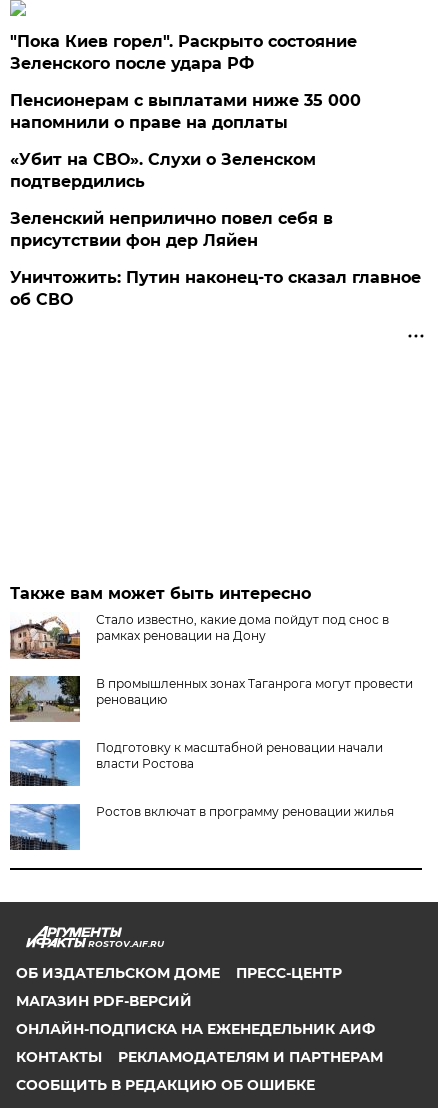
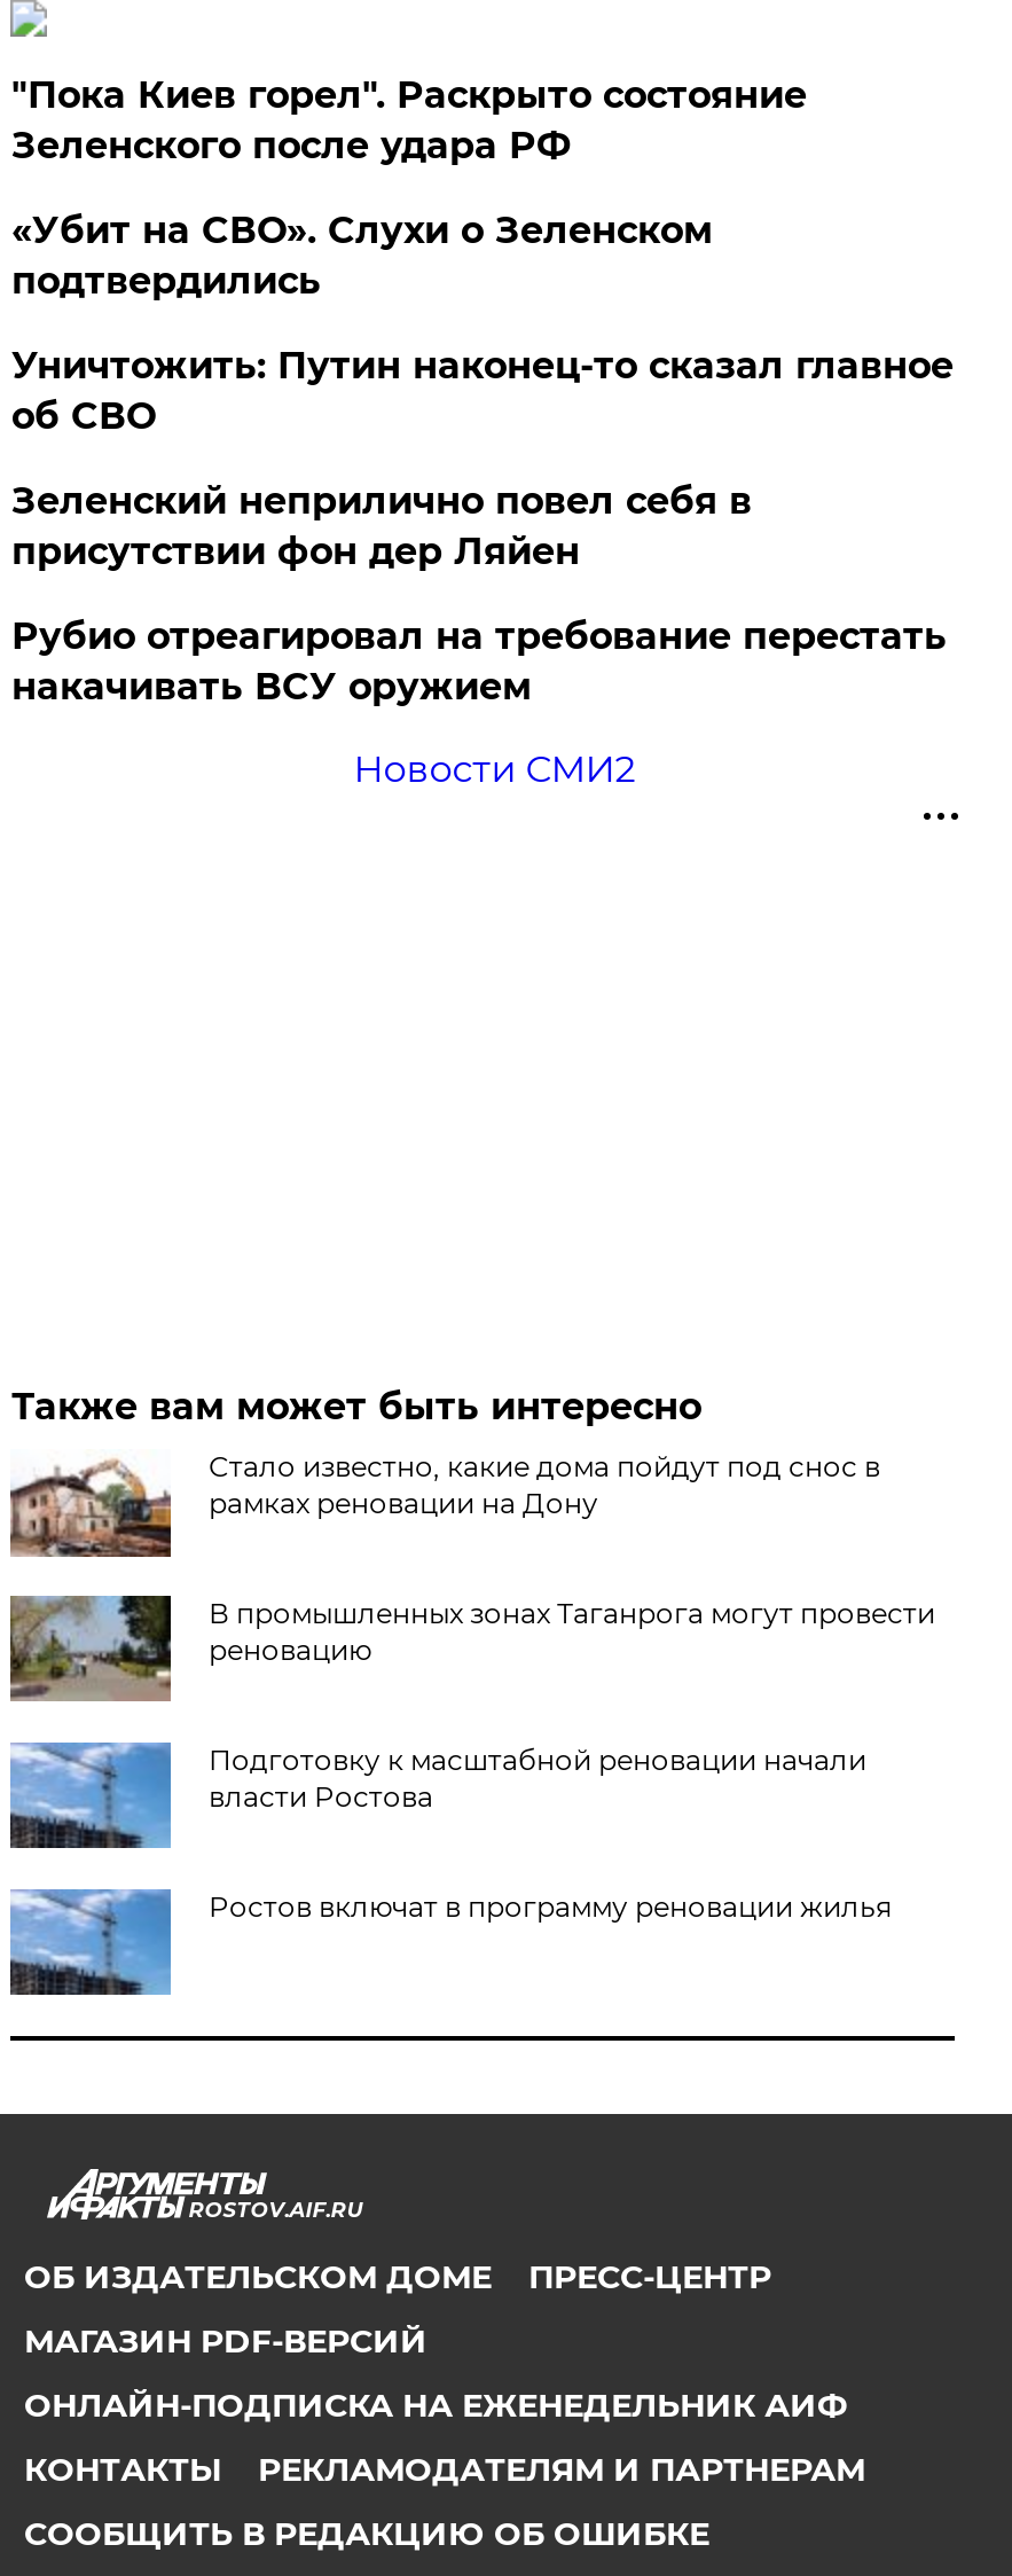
[10,91,361,132] Пенсионерам с выплатами ниже 35 000 | напомнили о праве на доплаты -> none
moved [10,150,316,191] -> [11,209,713,303]: «Убит на СВО». Слухи о Зеленском | подтвердились
none -> [11,614,946,791] Рубио отреагировал на требование перестать | накачивать ВСУ оружием | Новости СМИ2
moved [10,268,421,309] -> [11,344,953,438]: Уничтожить: Путин наконец-то сказал главное | об СВО

